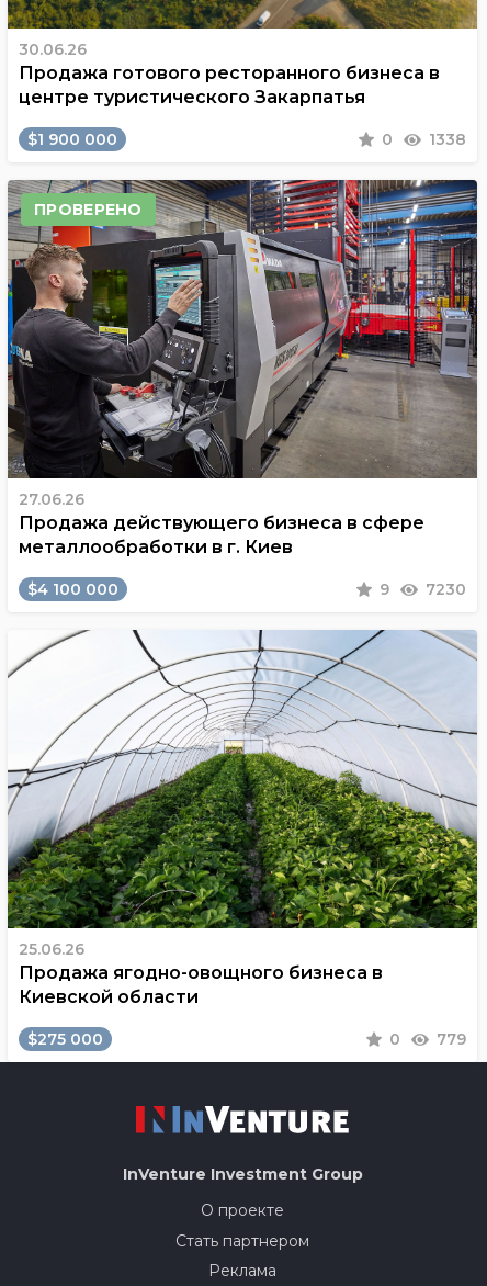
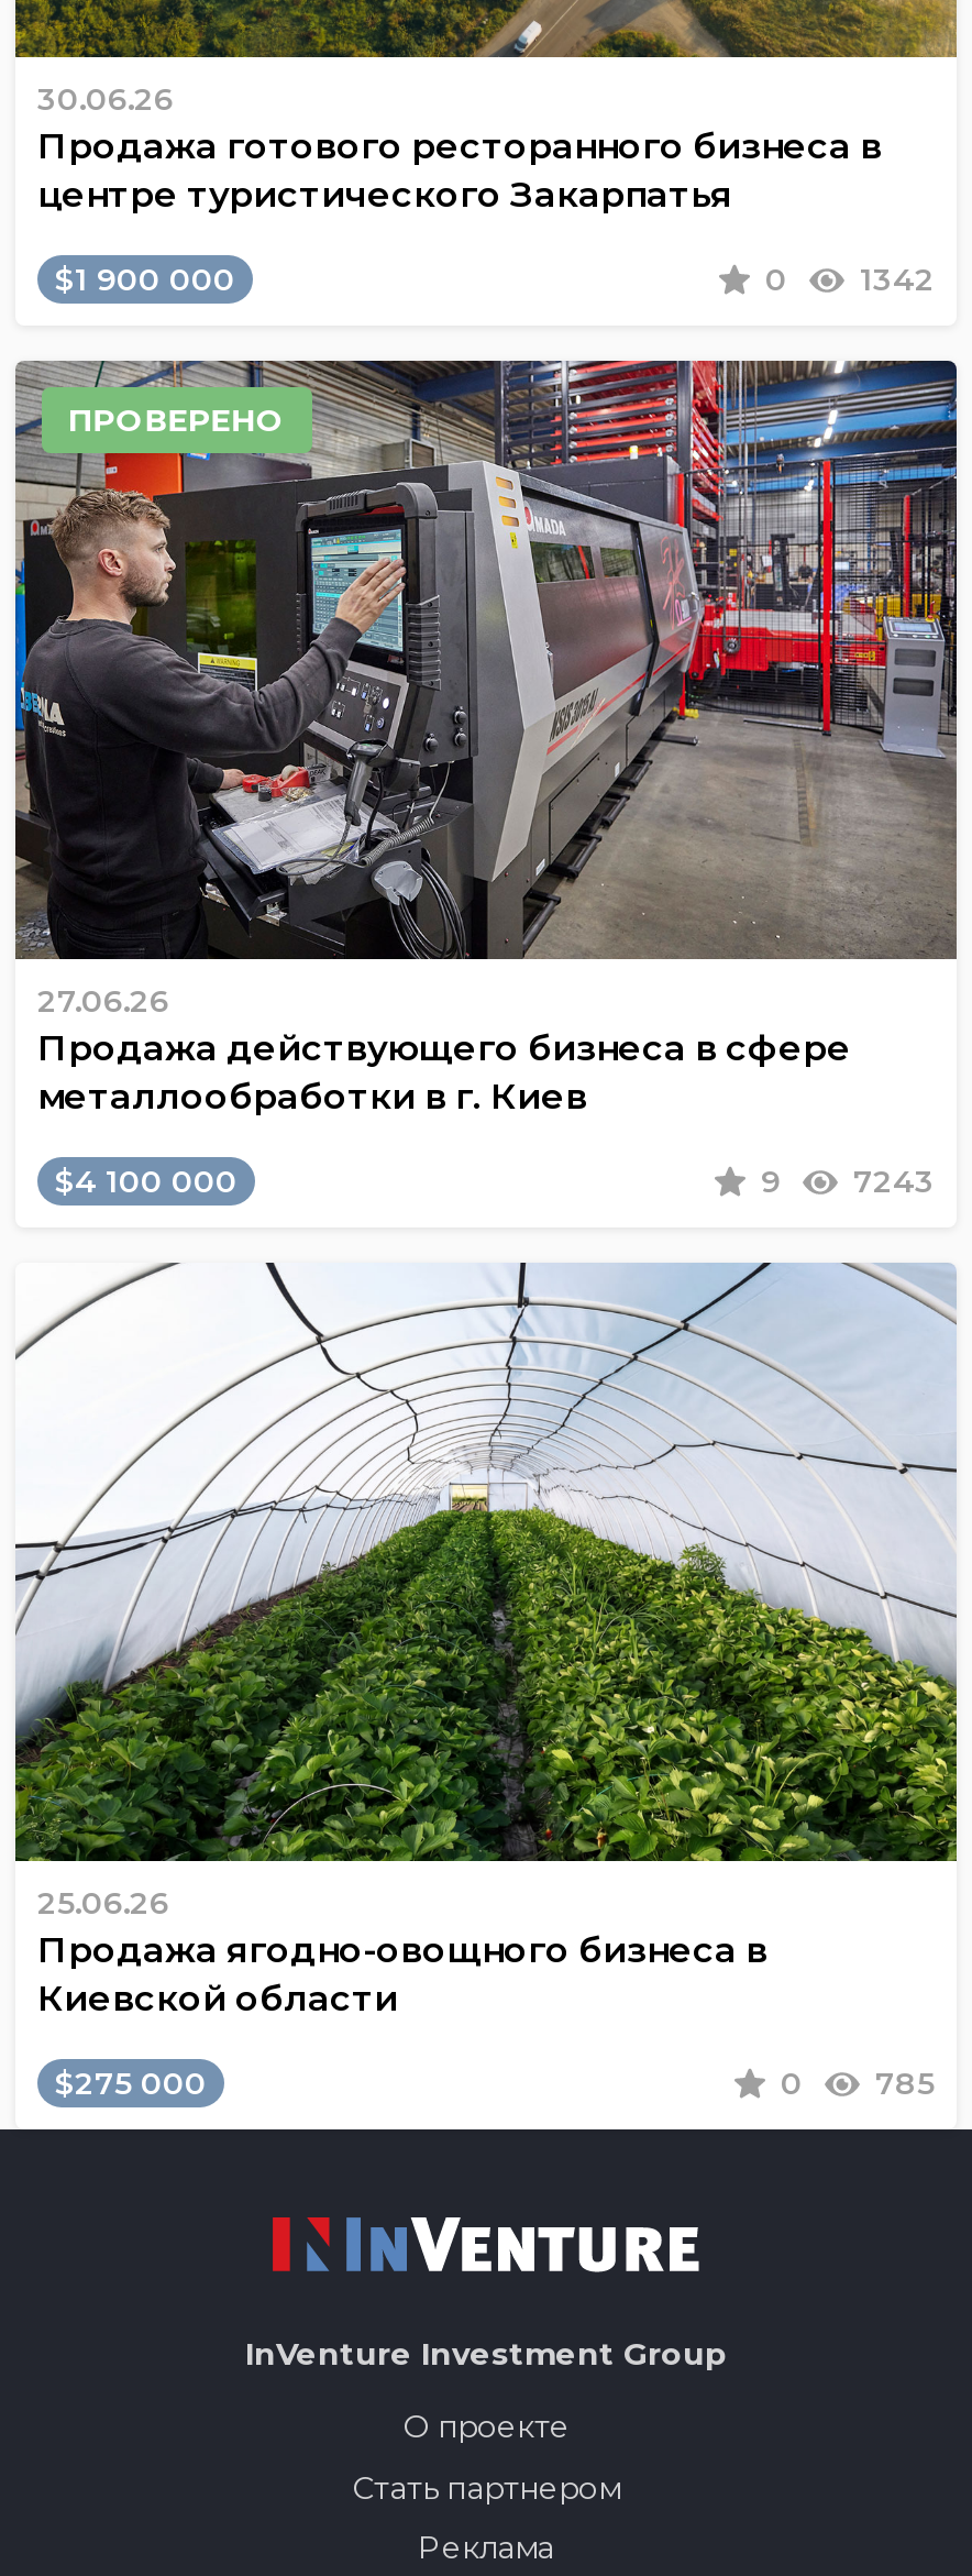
[429,130,466,149] 1338 -> [860,260,935,300] 1342
[380,579,466,599] 9 7230 -> [761,1162,935,1201] 9 7243
[437,1029,466,1049] 779 -> [875,2064,935,2103] 785

